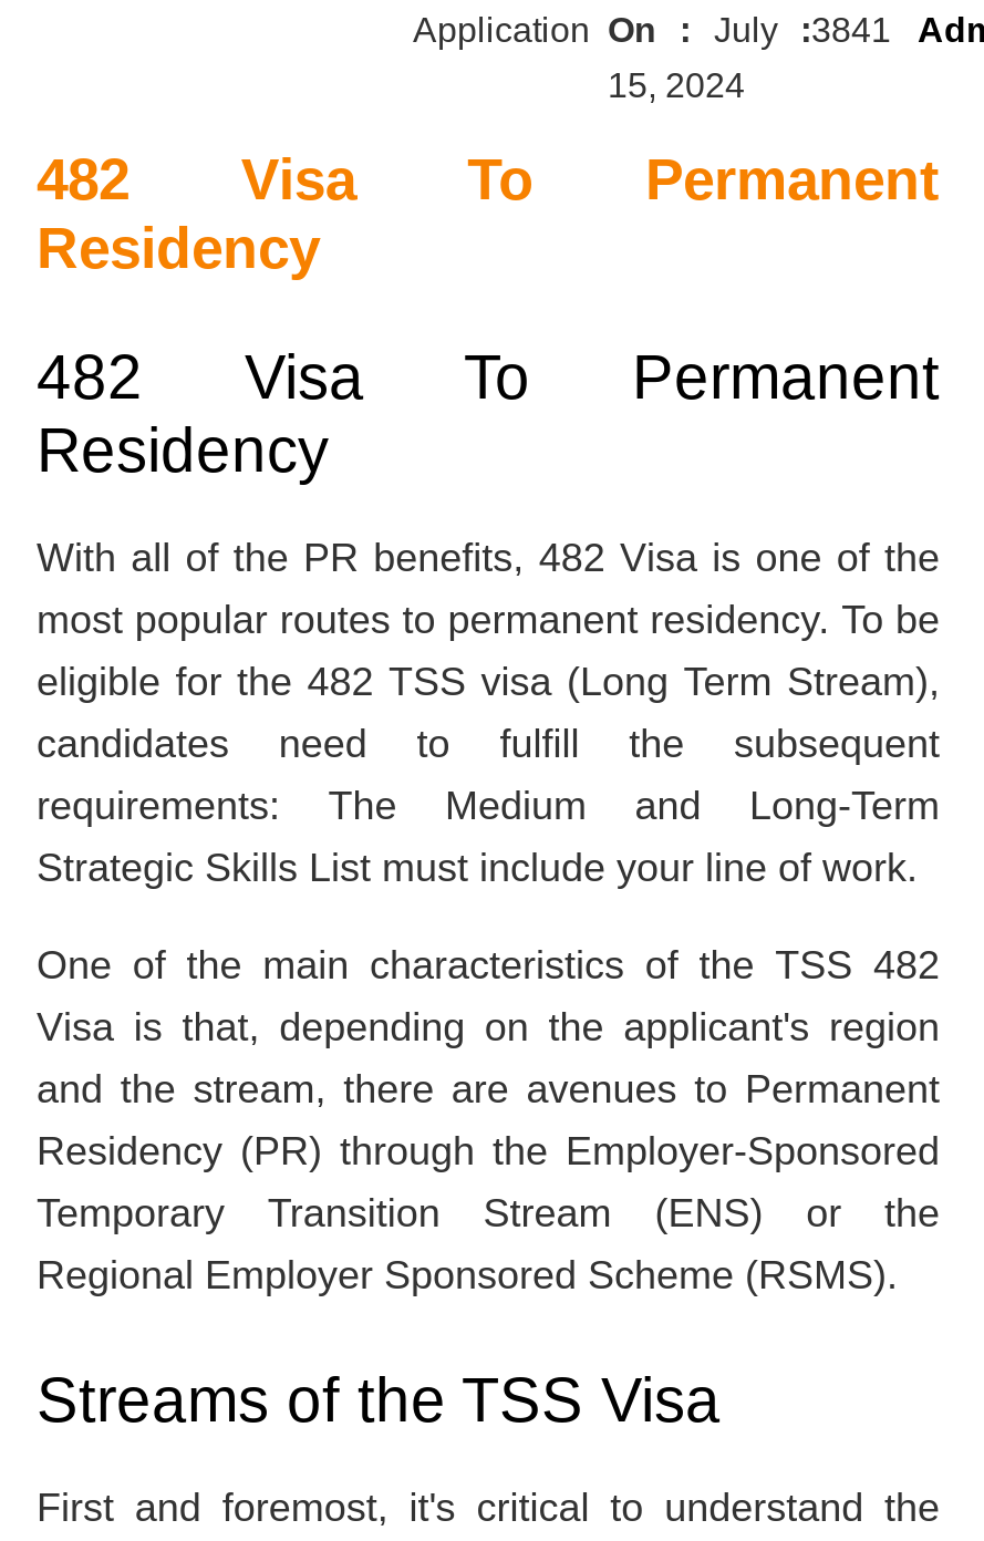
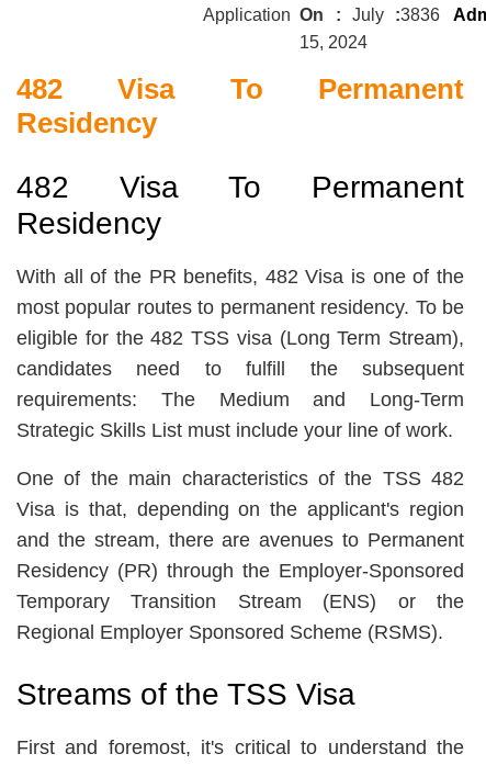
[800,11,891,49] :3841 -> [395,5,440,24] :3836

